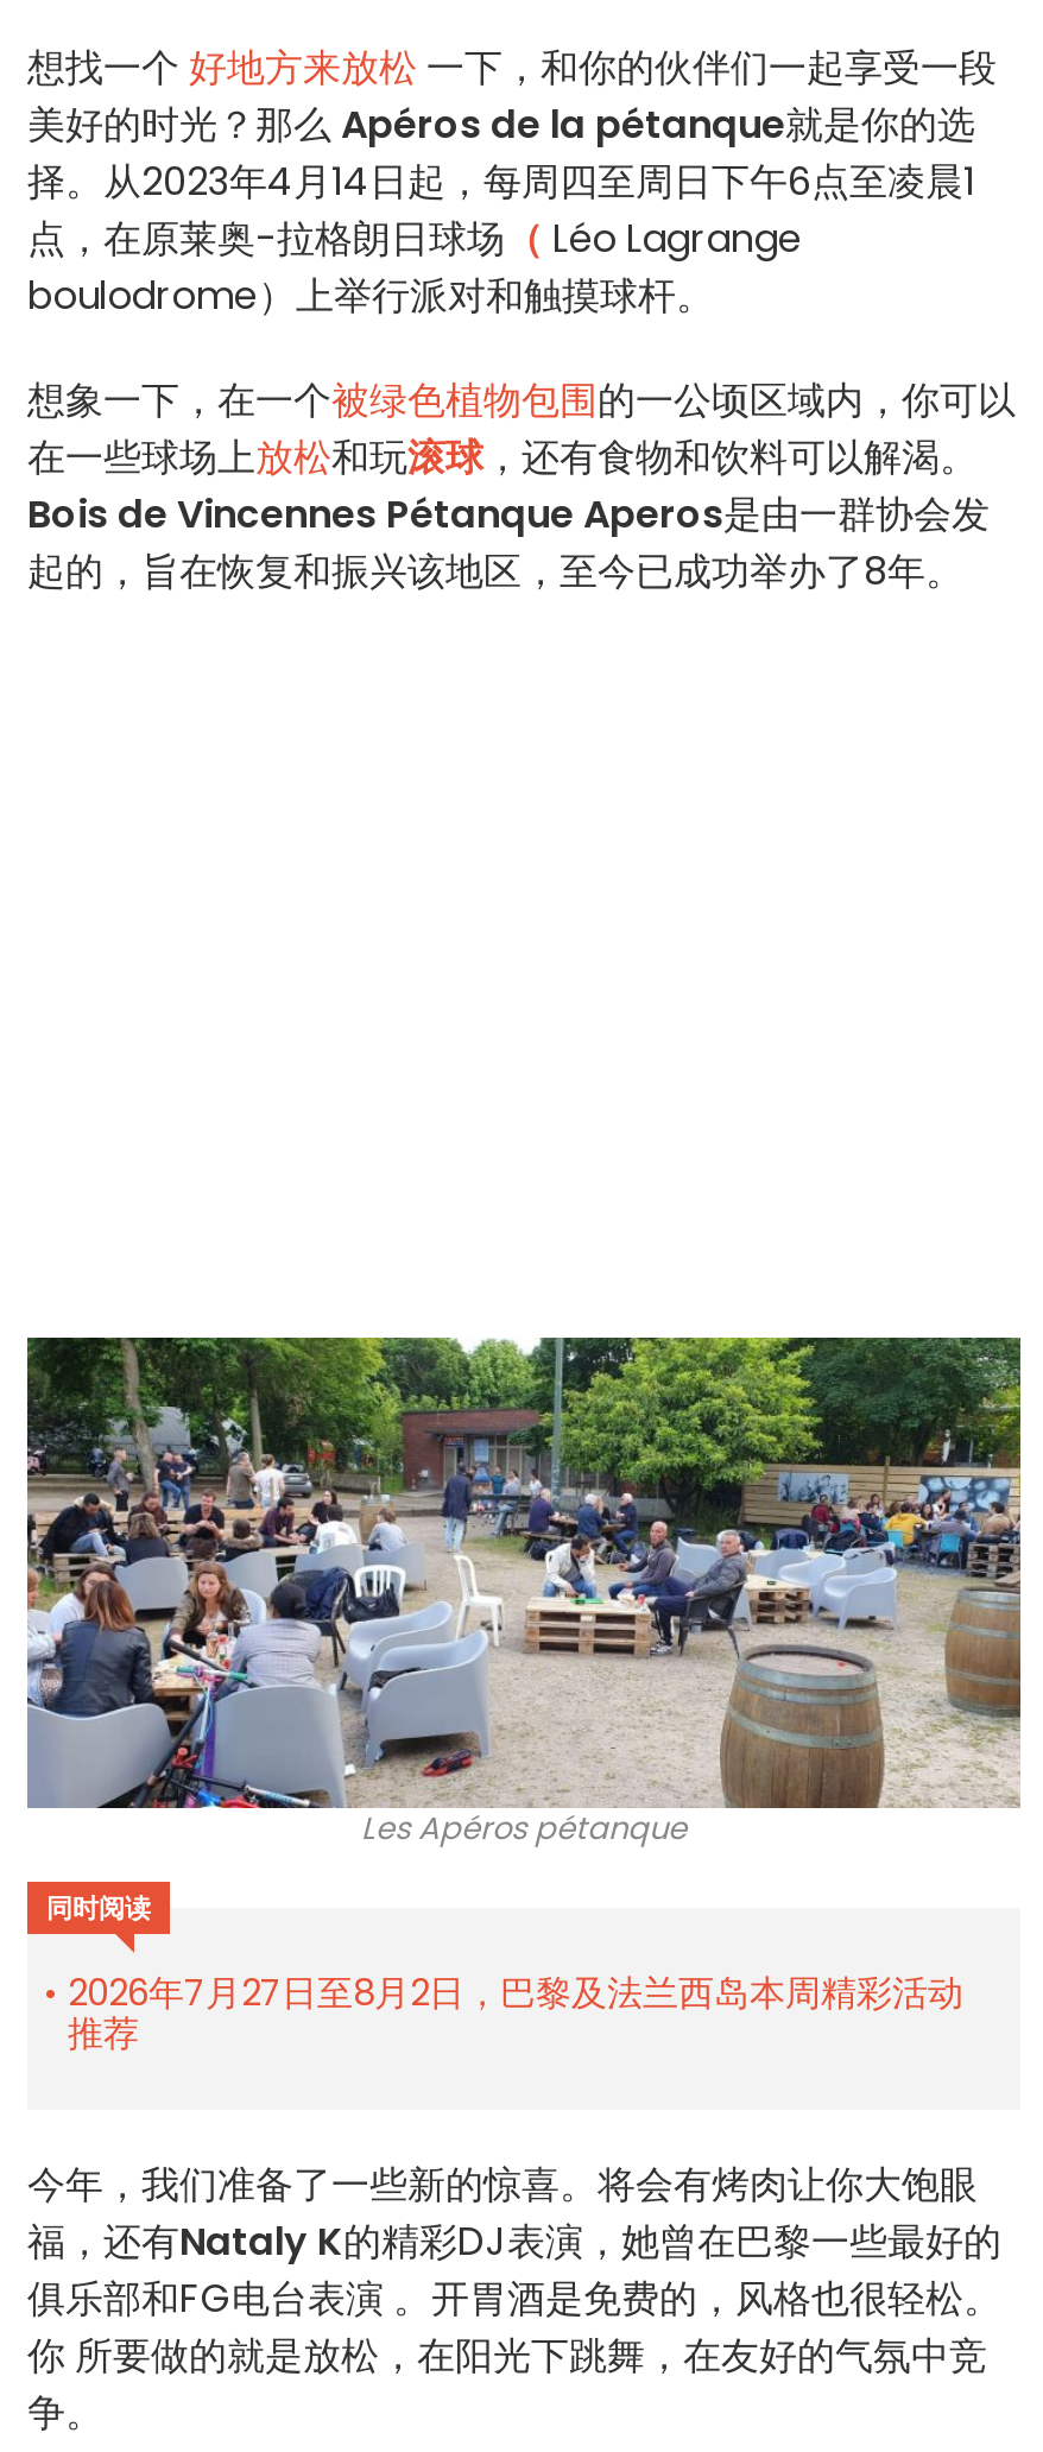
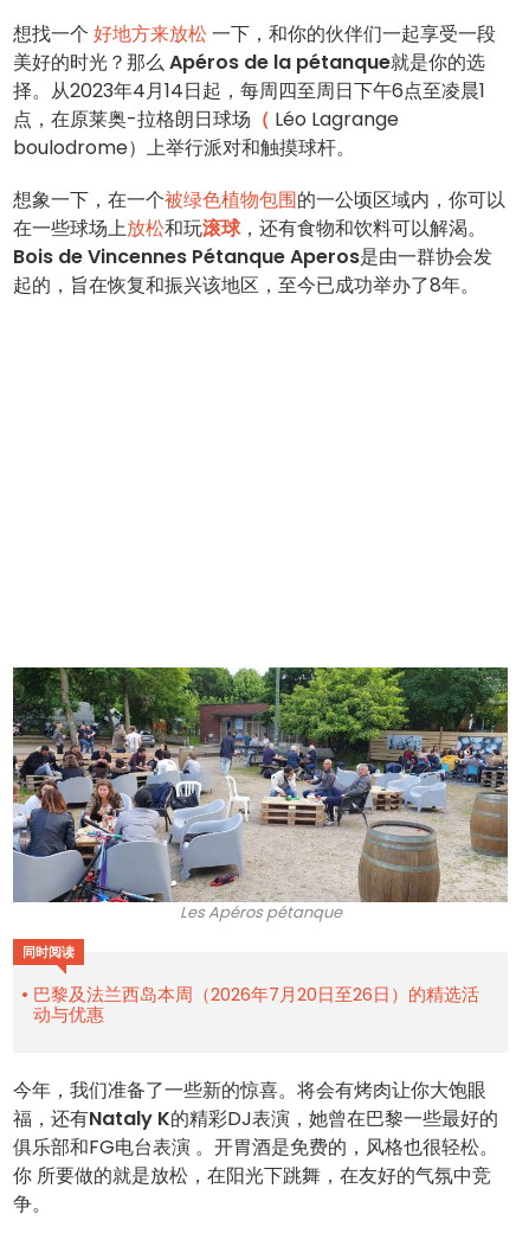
[68,1967,963,2057] 2026年7月27日至8月2日，巴黎及法兰西岛本周精彩活动 | 推荐 -> [33,981,479,1026] 巴黎及法兰西岛本周（2026年7月20日至26日）的精选活 | 动与优惠

